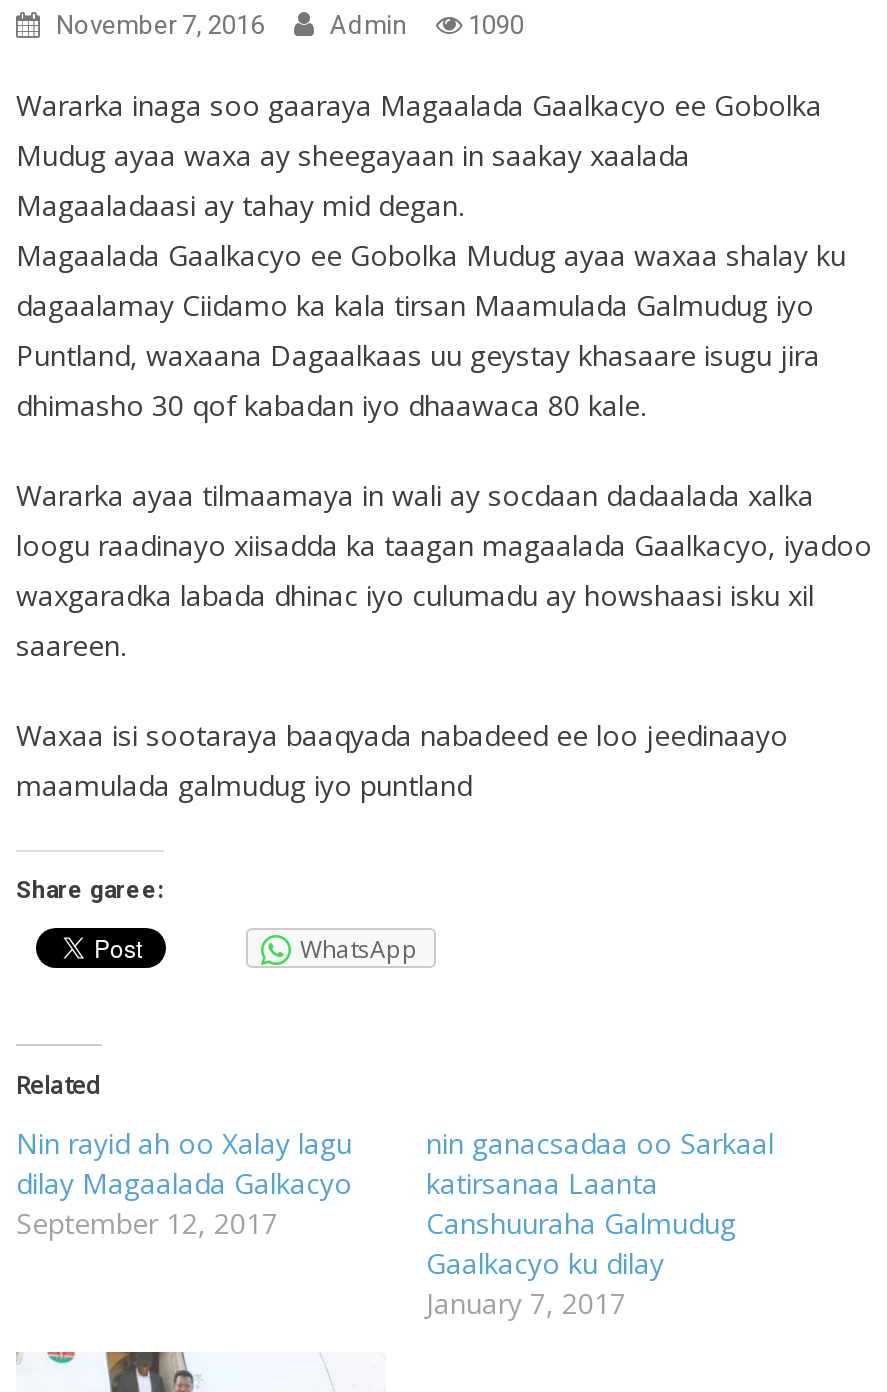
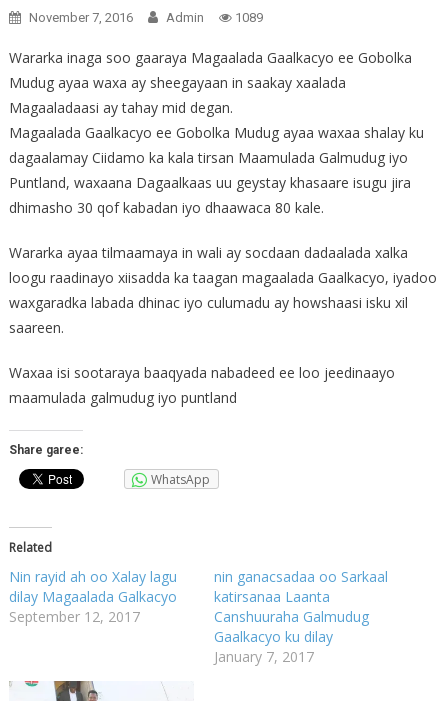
[468,10,524,40] 1090 -> [235,10,263,25] 1089

